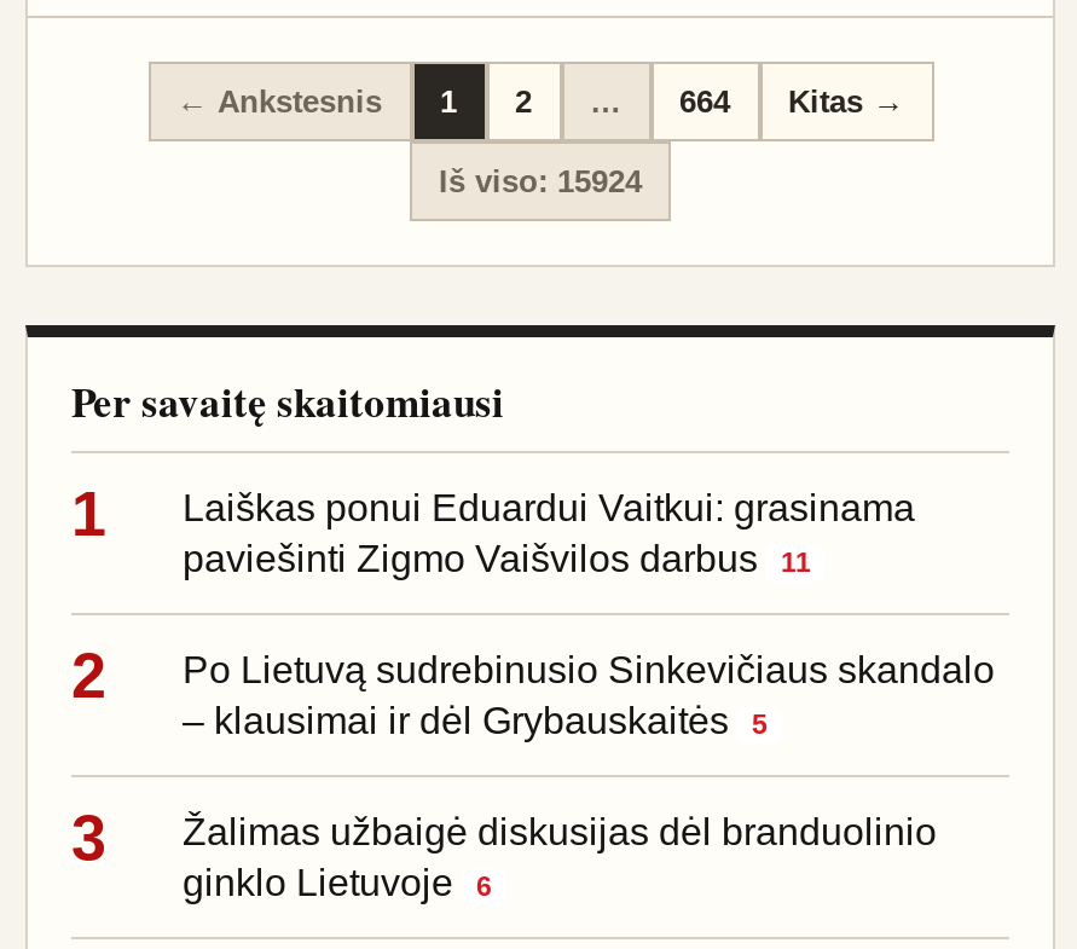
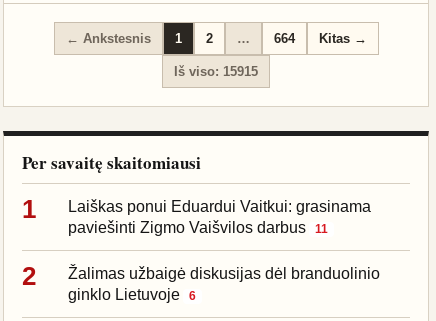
[439,163,642,199] Iš viso: 15924 -> [174,64,258,79] Iš viso: 15915
[71,649,995,874] Po Lietuvą sudrebinusio Sinkevičiaus skandalo | – klausimai ir dėl Grybauskaitės | 5 | 3 -> none

